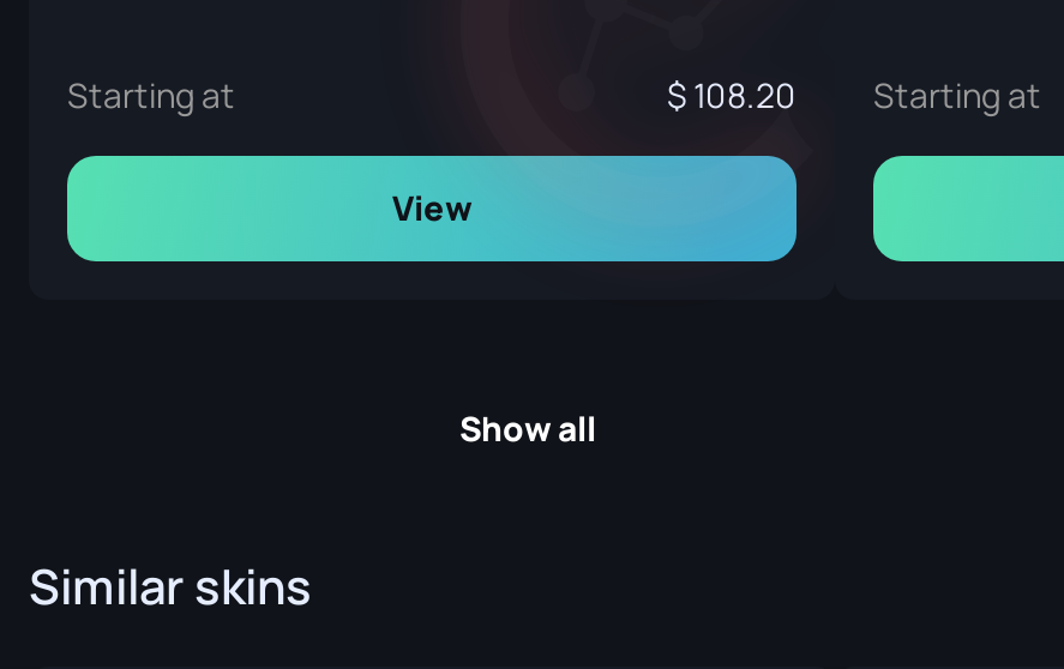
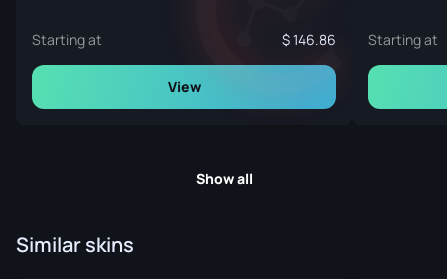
[693,72,1041,117] 108.20 Starting at -> [293,30,438,49] 146.86 Starting at

